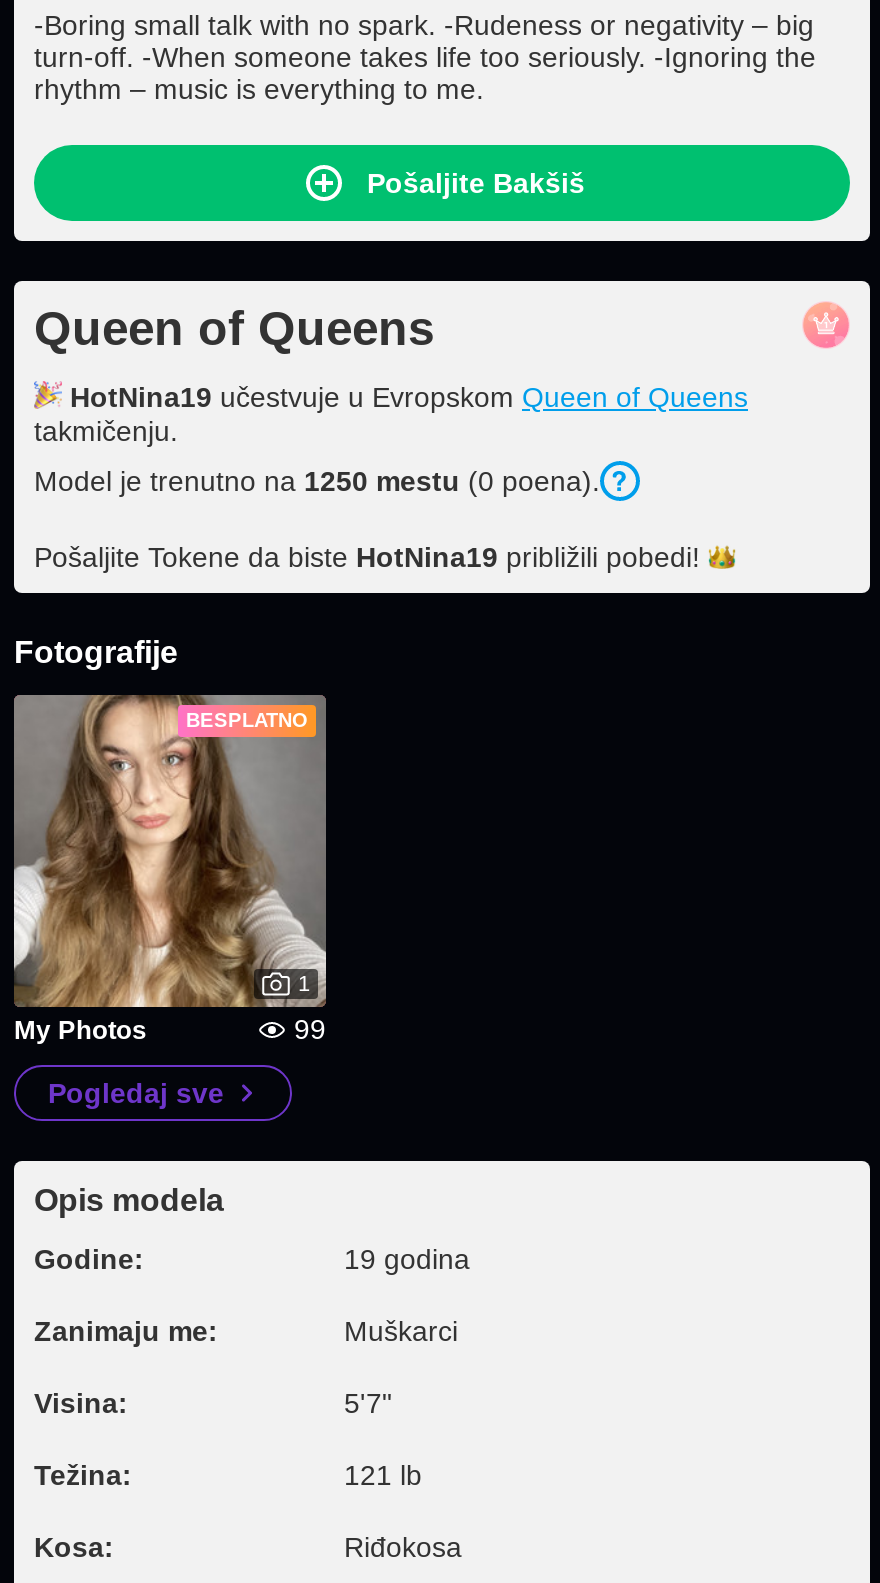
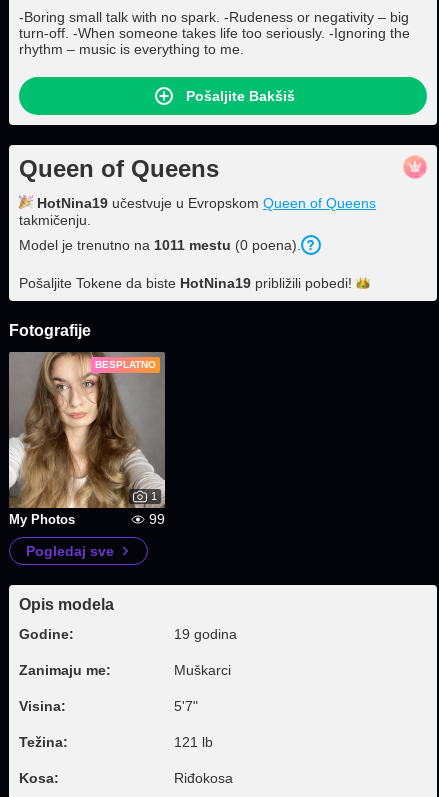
[34,465,600,497] Model je trenutno na 1250 mestu (0 poena). -> [19,237,301,253] Model je trenutno na 1011 mestu (0 poena).

